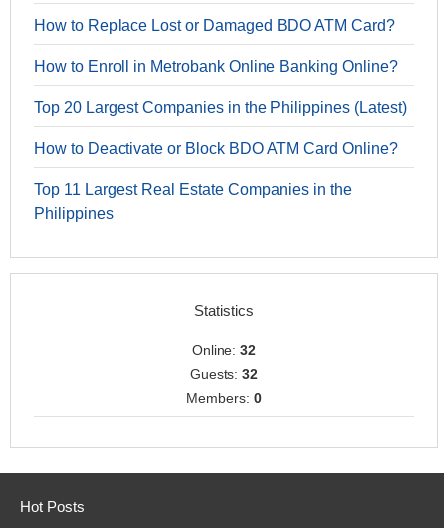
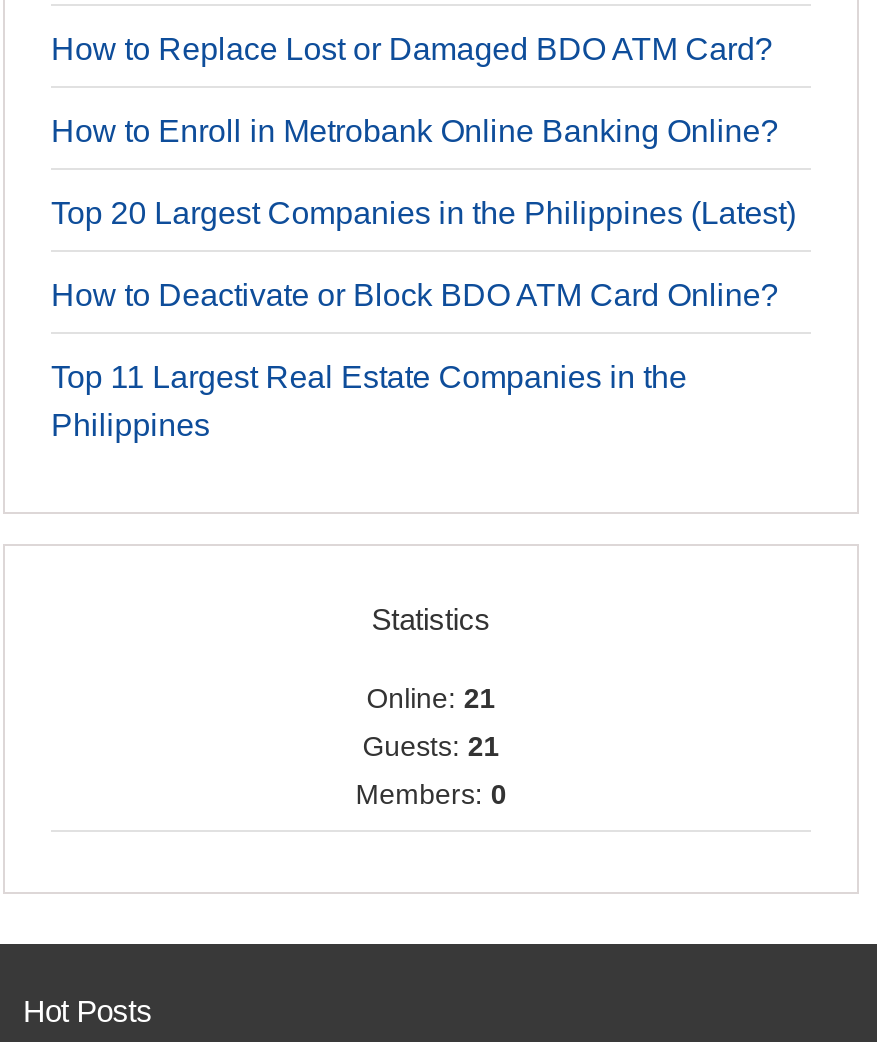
[192,342,256,358] Online: 32 -> [366,682,496,714] Online: 21
[190,366,258,382] Guests: 32 -> [362,730,500,762] Guests: 21

